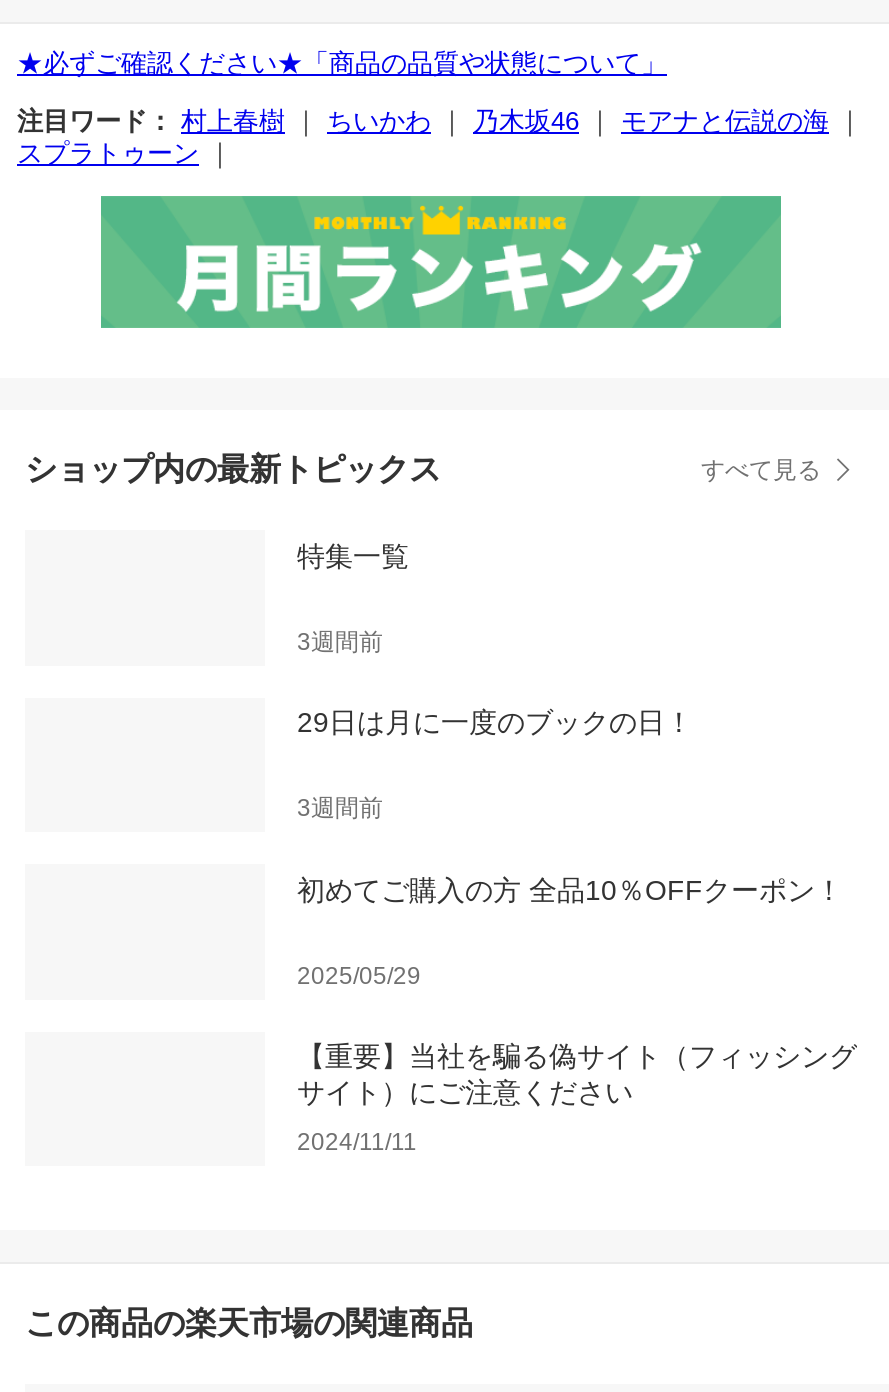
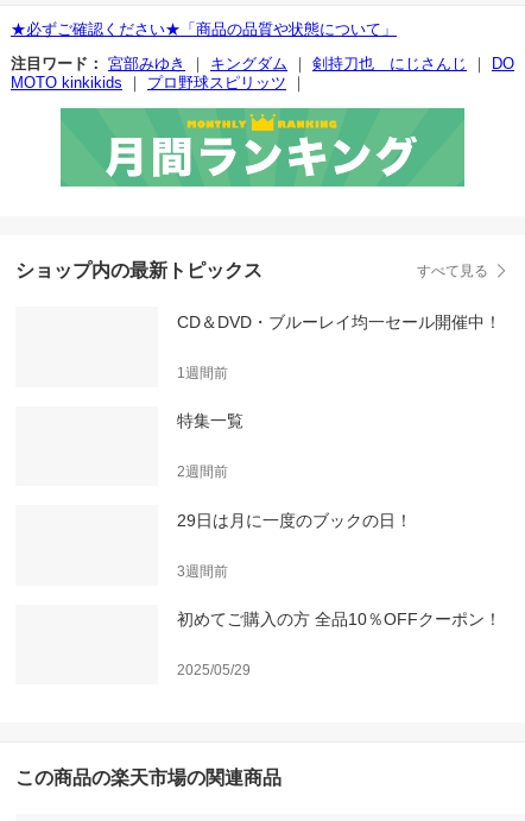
[17,106,863,168] 注目ワード： 村上春樹｜ちいかわ｜乃木坂46｜モアナと伝説の海｜ | スプラトゥーン｜ -> [11,55,514,91] 注目ワード： 宮部みゆき｜キングダム｜剣持刀也 にじさんじ｜DO | MOTO kinkikids｜プロ野球スピリッツ｜
none -> [177,312,501,381] CD＆DVD・ブルーレイ均一セール開催中！ | 1週間前
moved [297,540,409,572] -> [177,411,243,430]: 特集一覧
[297,628,383,656] 3週間前 -> [177,464,228,480] 2週間前
moved [297,707,843,990] -> [177,511,501,679]: 29日は月に一度のブックの日！ | 3週間前 | 初めてご購入の方 全品10％OFFクーポン！ | 2025/05/29
[297,1041,857,1157] 【重要】当社を騙る偽サイト（フィッシング | サイト）にご注意ください | 2024/11/11 -> none

